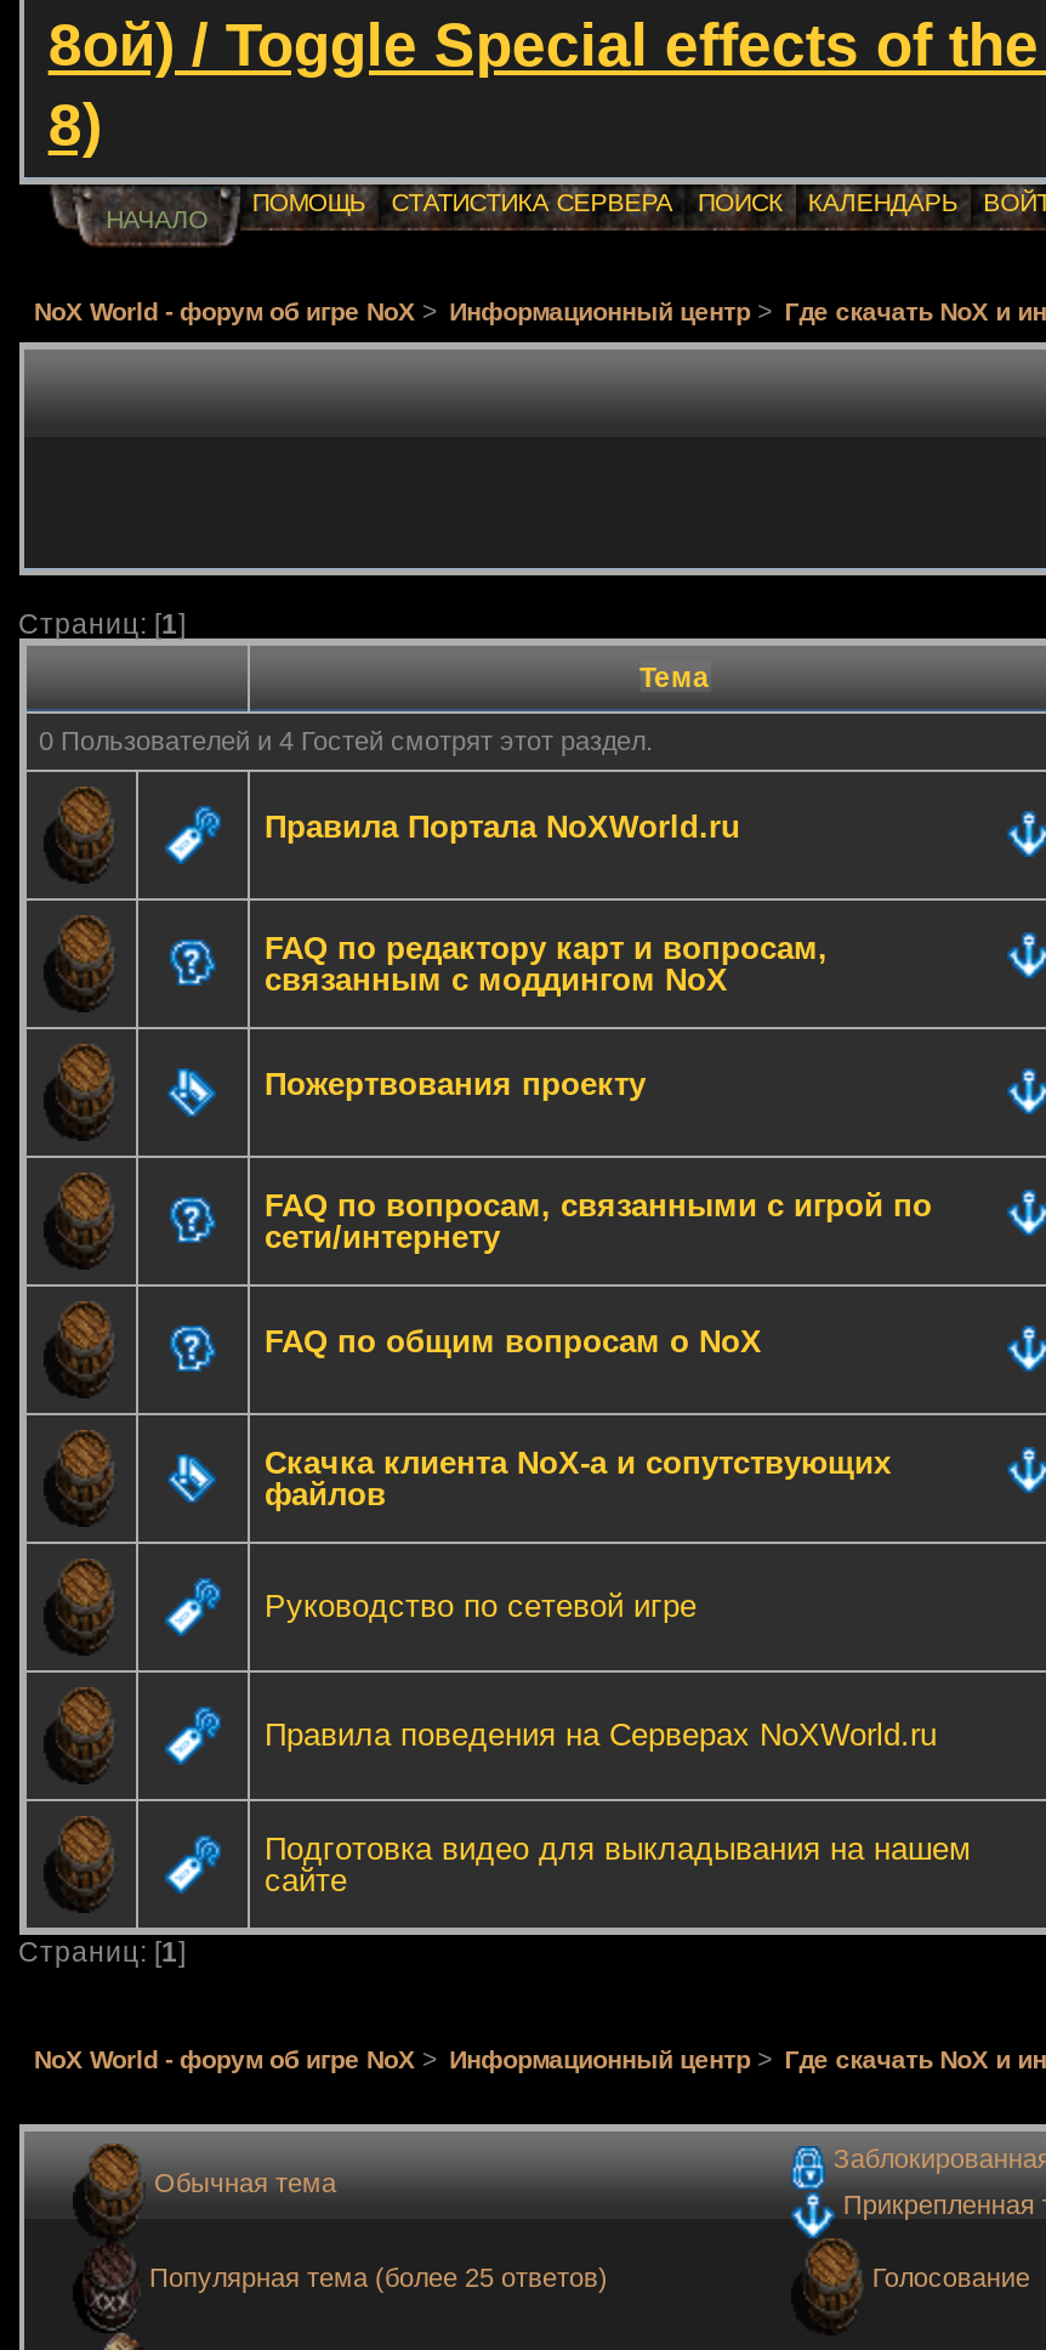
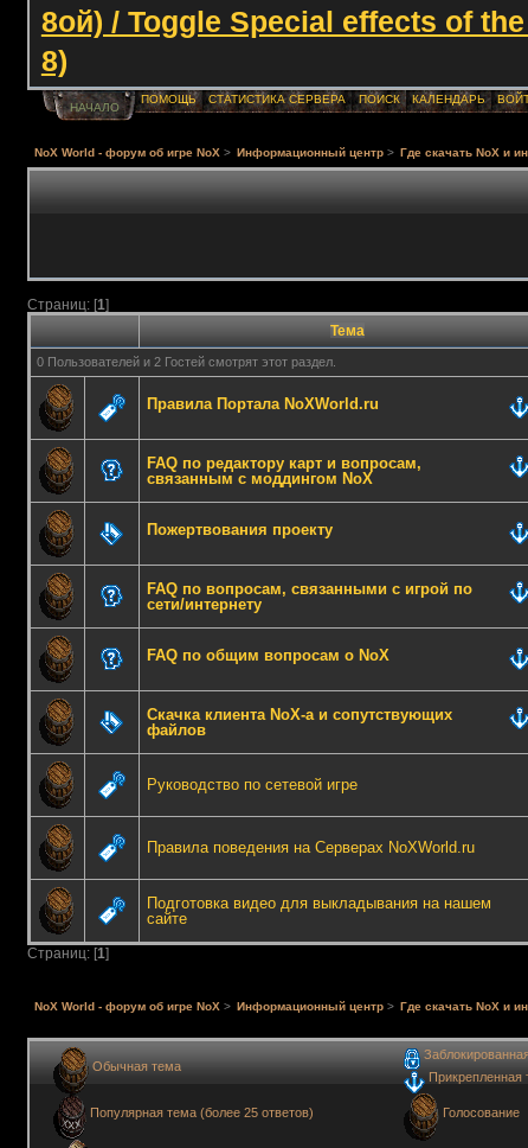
[39,726,653,755] 0 Пользователей и 4 Гостей смотрят этот раздел. -> [37,355,336,369] 0 Пользователей и 2 Гостей смотрят этот раздел.

